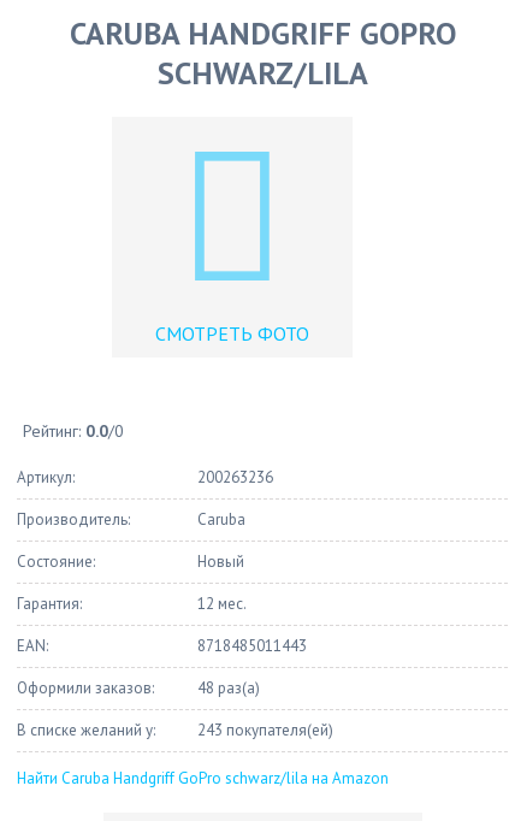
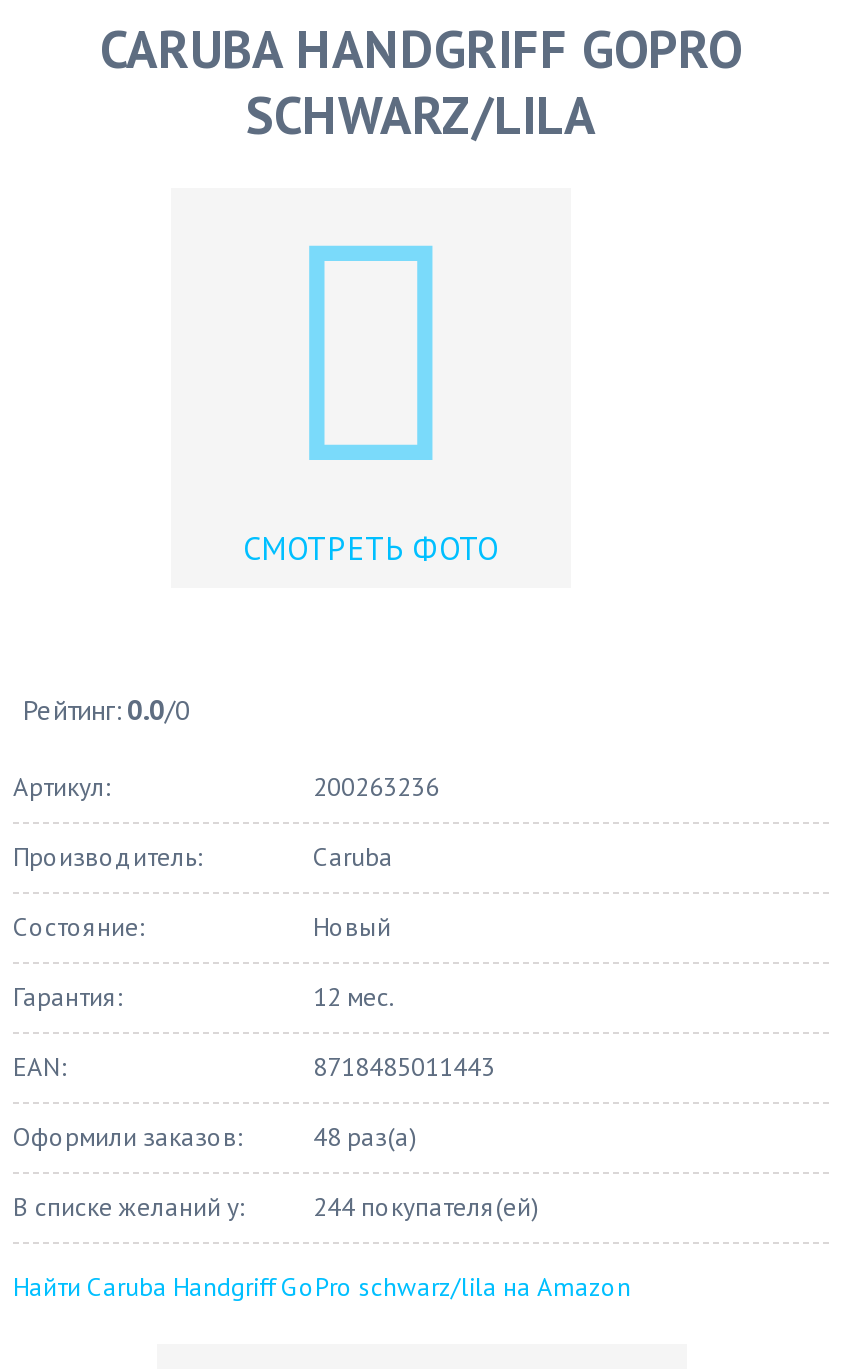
[197,720,333,740] 243 покупателя(ей) -> [313,1190,539,1224] 244 покупателя(ей)

